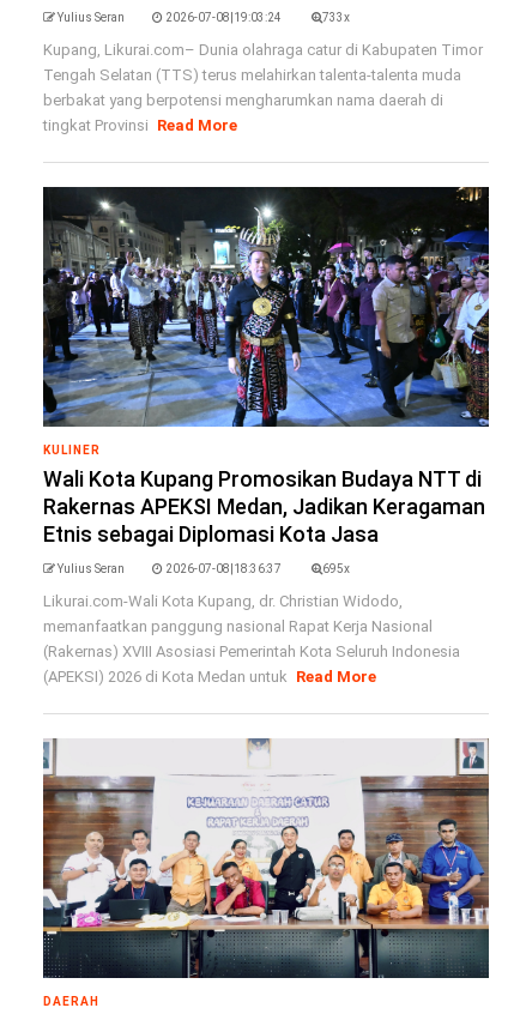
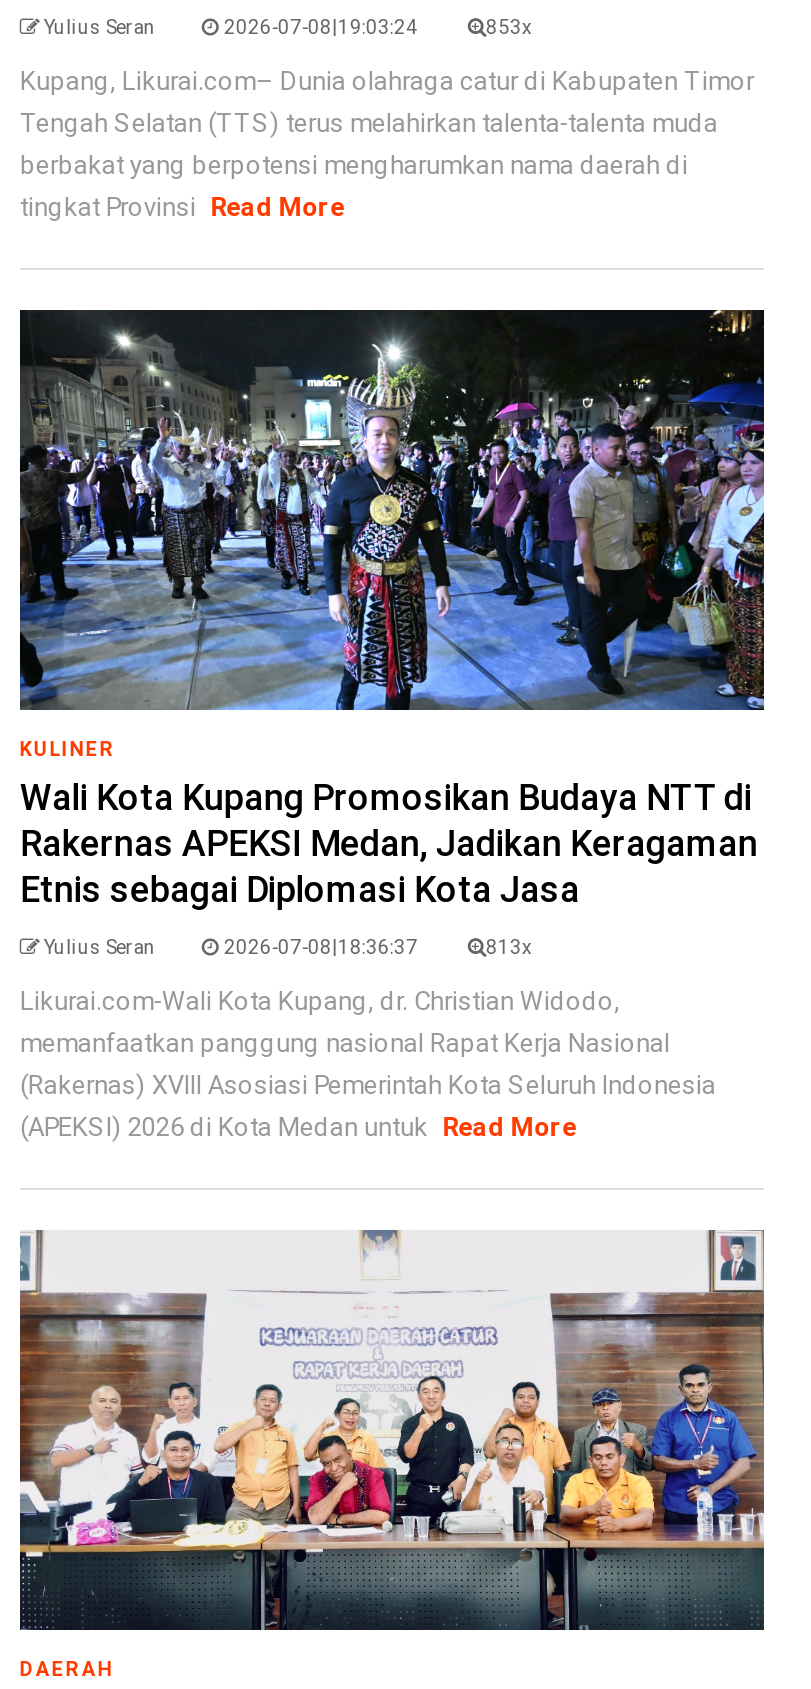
[322,11,350,24] 733x -> [486,16,532,38] 853x
[322,562,350,575] 695x -> [486,936,532,958] 813x

